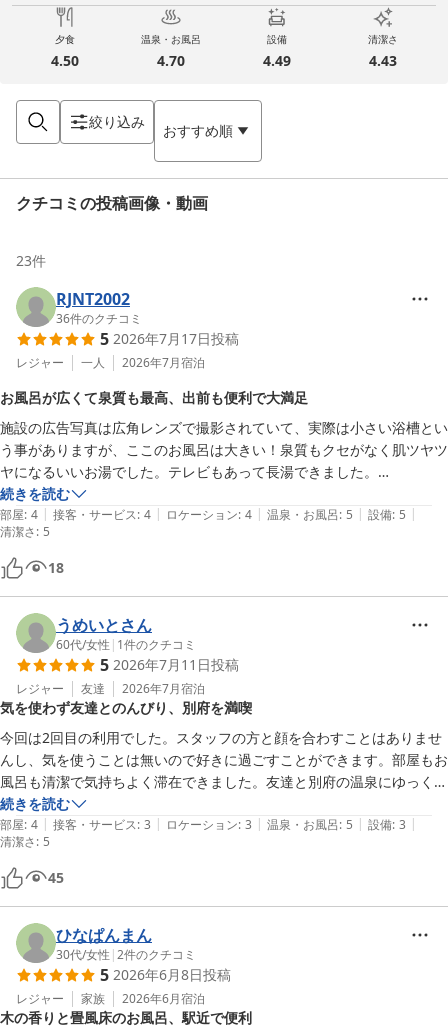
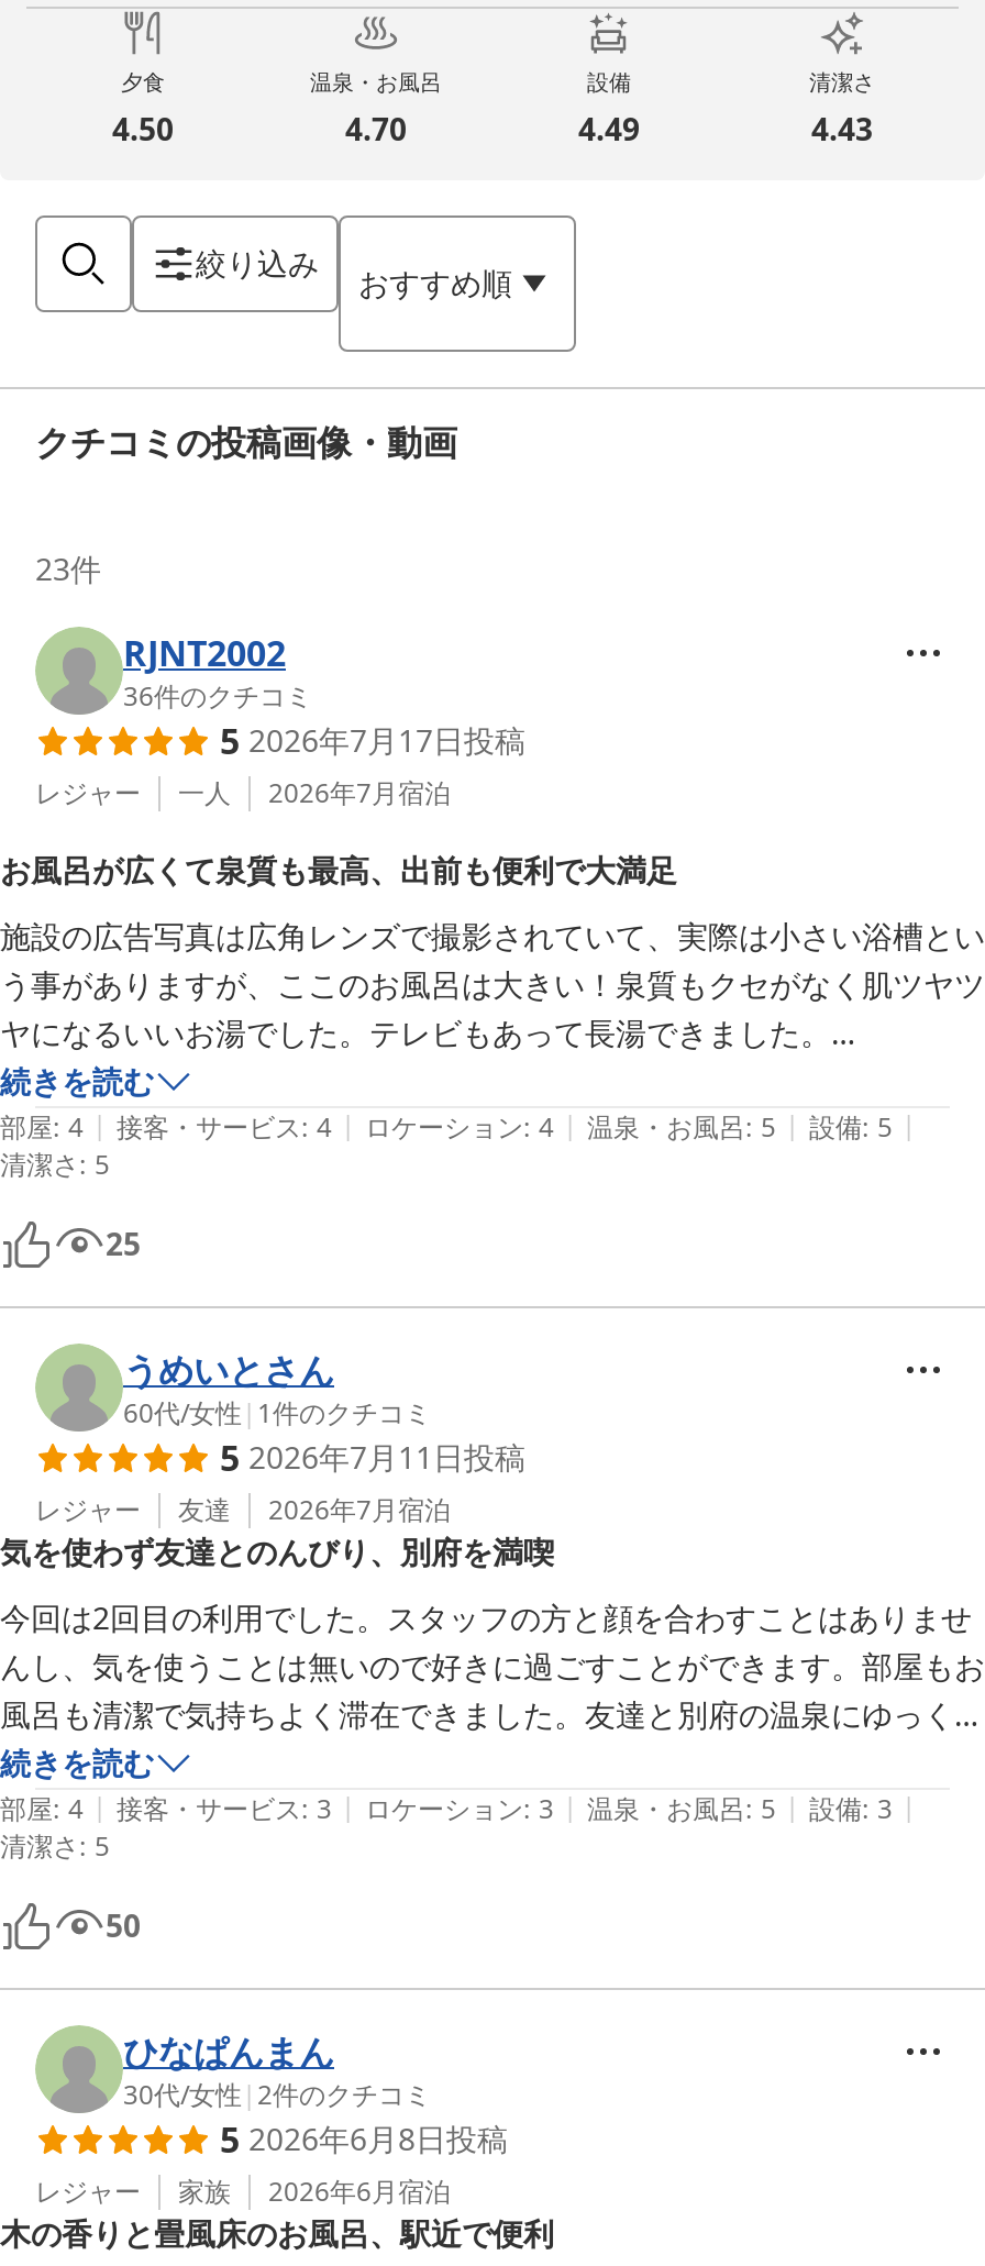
[48,558,64,577] 18 -> [106,1223,141,1264] 25
[48,868,64,887] 45 -> [106,1904,141,1946] 50

